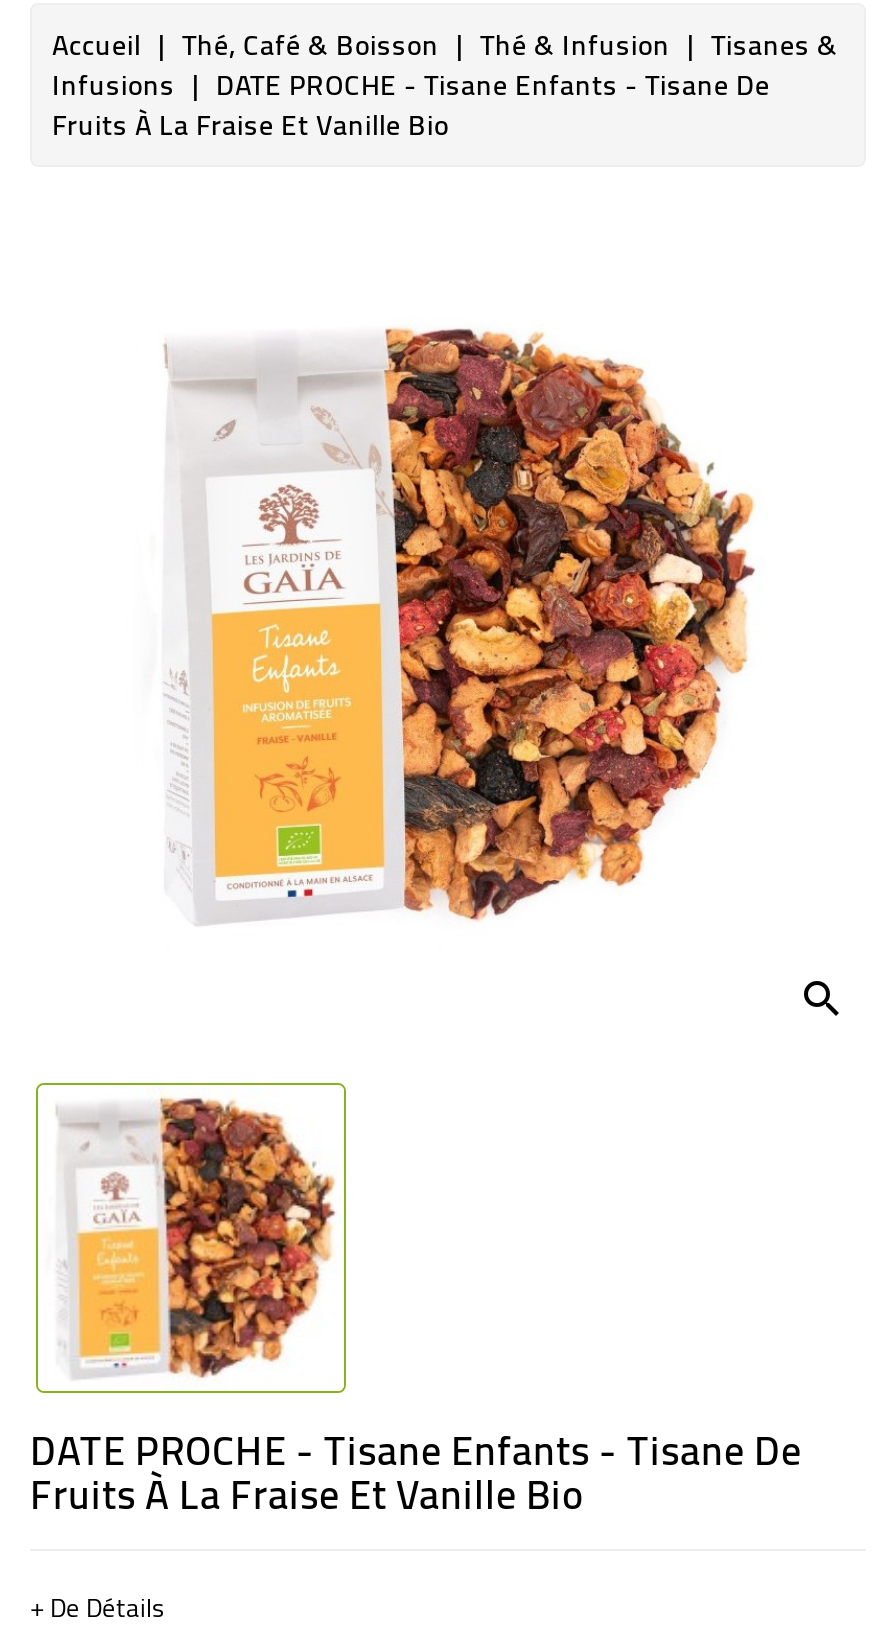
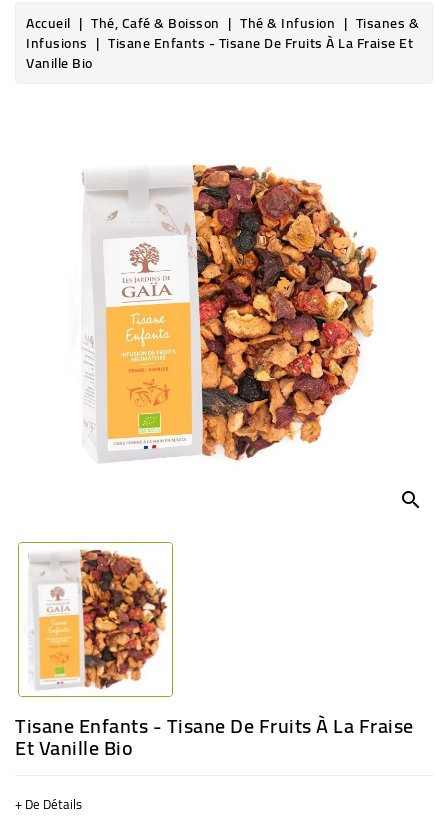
[52,59,770,151] DATE PROCHE - Tisane Enfants - Tisane De | Fruits À La Fraise Et Vanille Bio -> [26,30,413,76] Tisane Enfants - Tisane De Fruits À La Fraise Et | Vanille Bio
[30,1413,802,1531] DATE PROCHE - Tisane Enfants - Tisane De | Fruits À La Fraise Et Vanille Bio -> [15,707,413,766] Tisane Enfants - Tisane De Fruits À La Fraise | Et Vanille Bio

